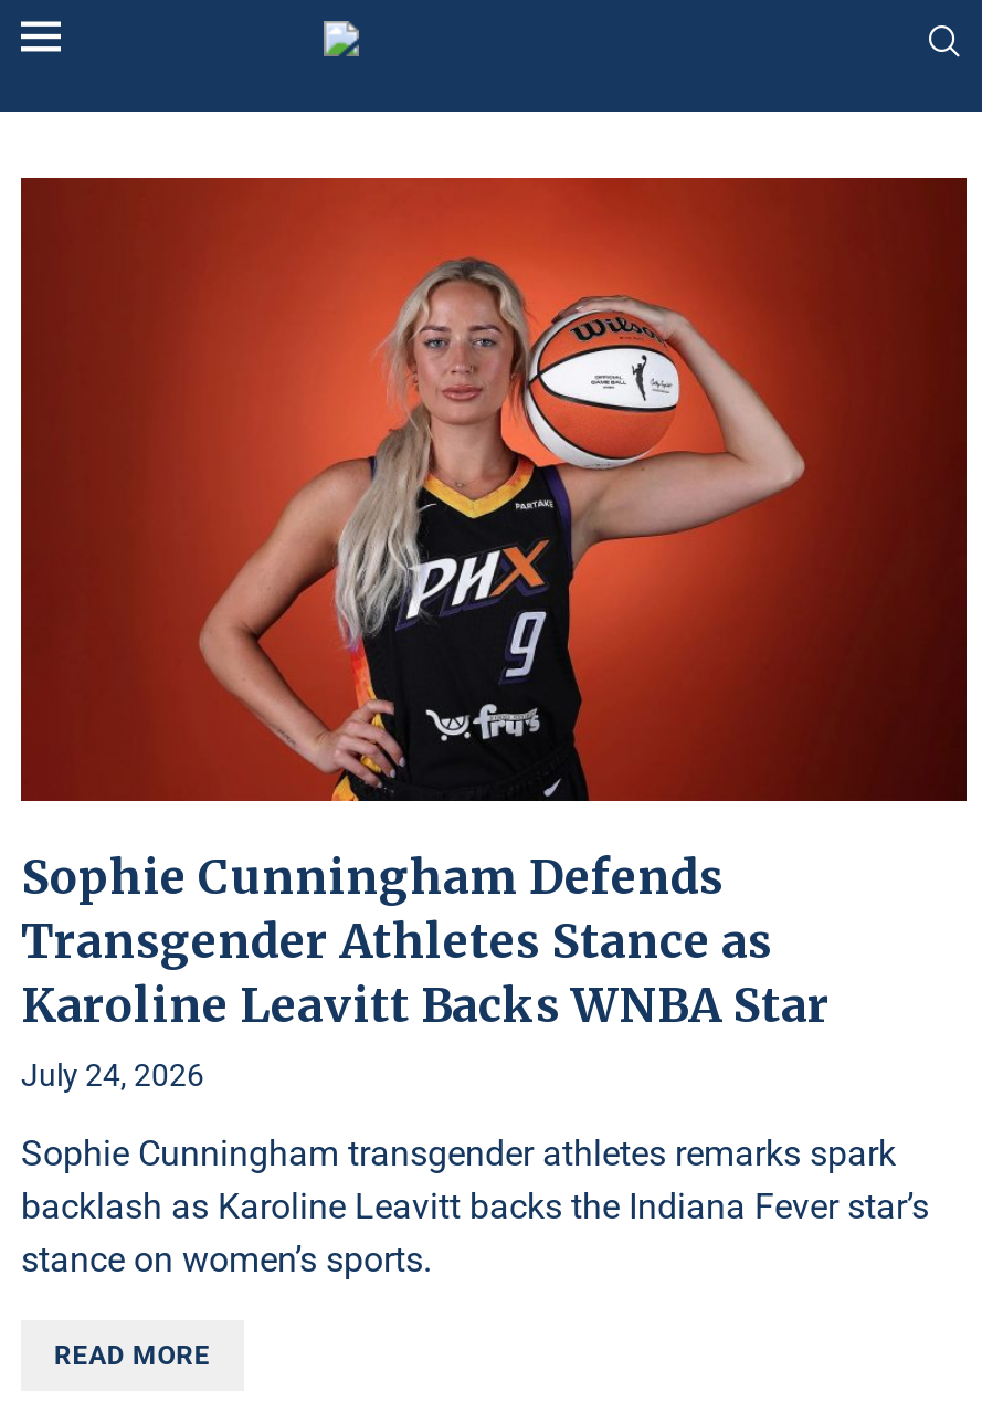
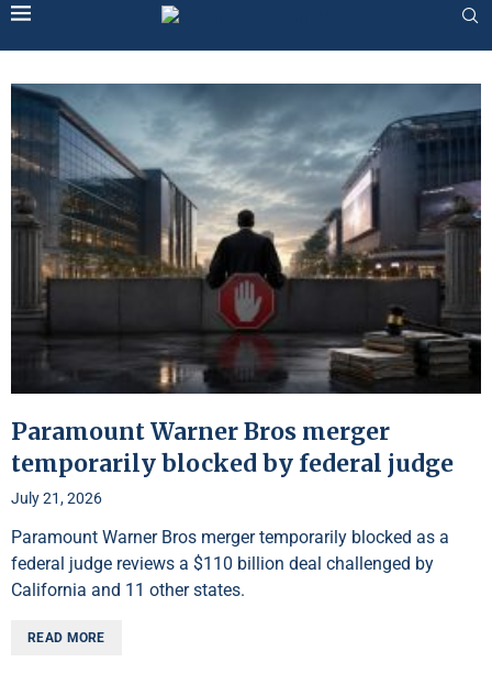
[19,176,969,1094] [image] | Sophie Cunningham Defends | Transgender Athletes Stance as | Karoline Leavitt Backs WNBA Star | July 24, 2026 -> [10,82,482,507] [image] | Paramount Warner Bros merger | temporarily blocked by federal judge | July 21, 2026
[21,1134,929,1282] Sophie Cunningham transgender athletes remarks spark | backlash as Karoline Leavitt backs the Indiana Fever star’s | stance on women’s sports. -> [11,527,449,601] Paramount Warner Bros merger temporarily blocked as a | federal judge reviews a $110 billion deal challenged by | California and 11 other states.

